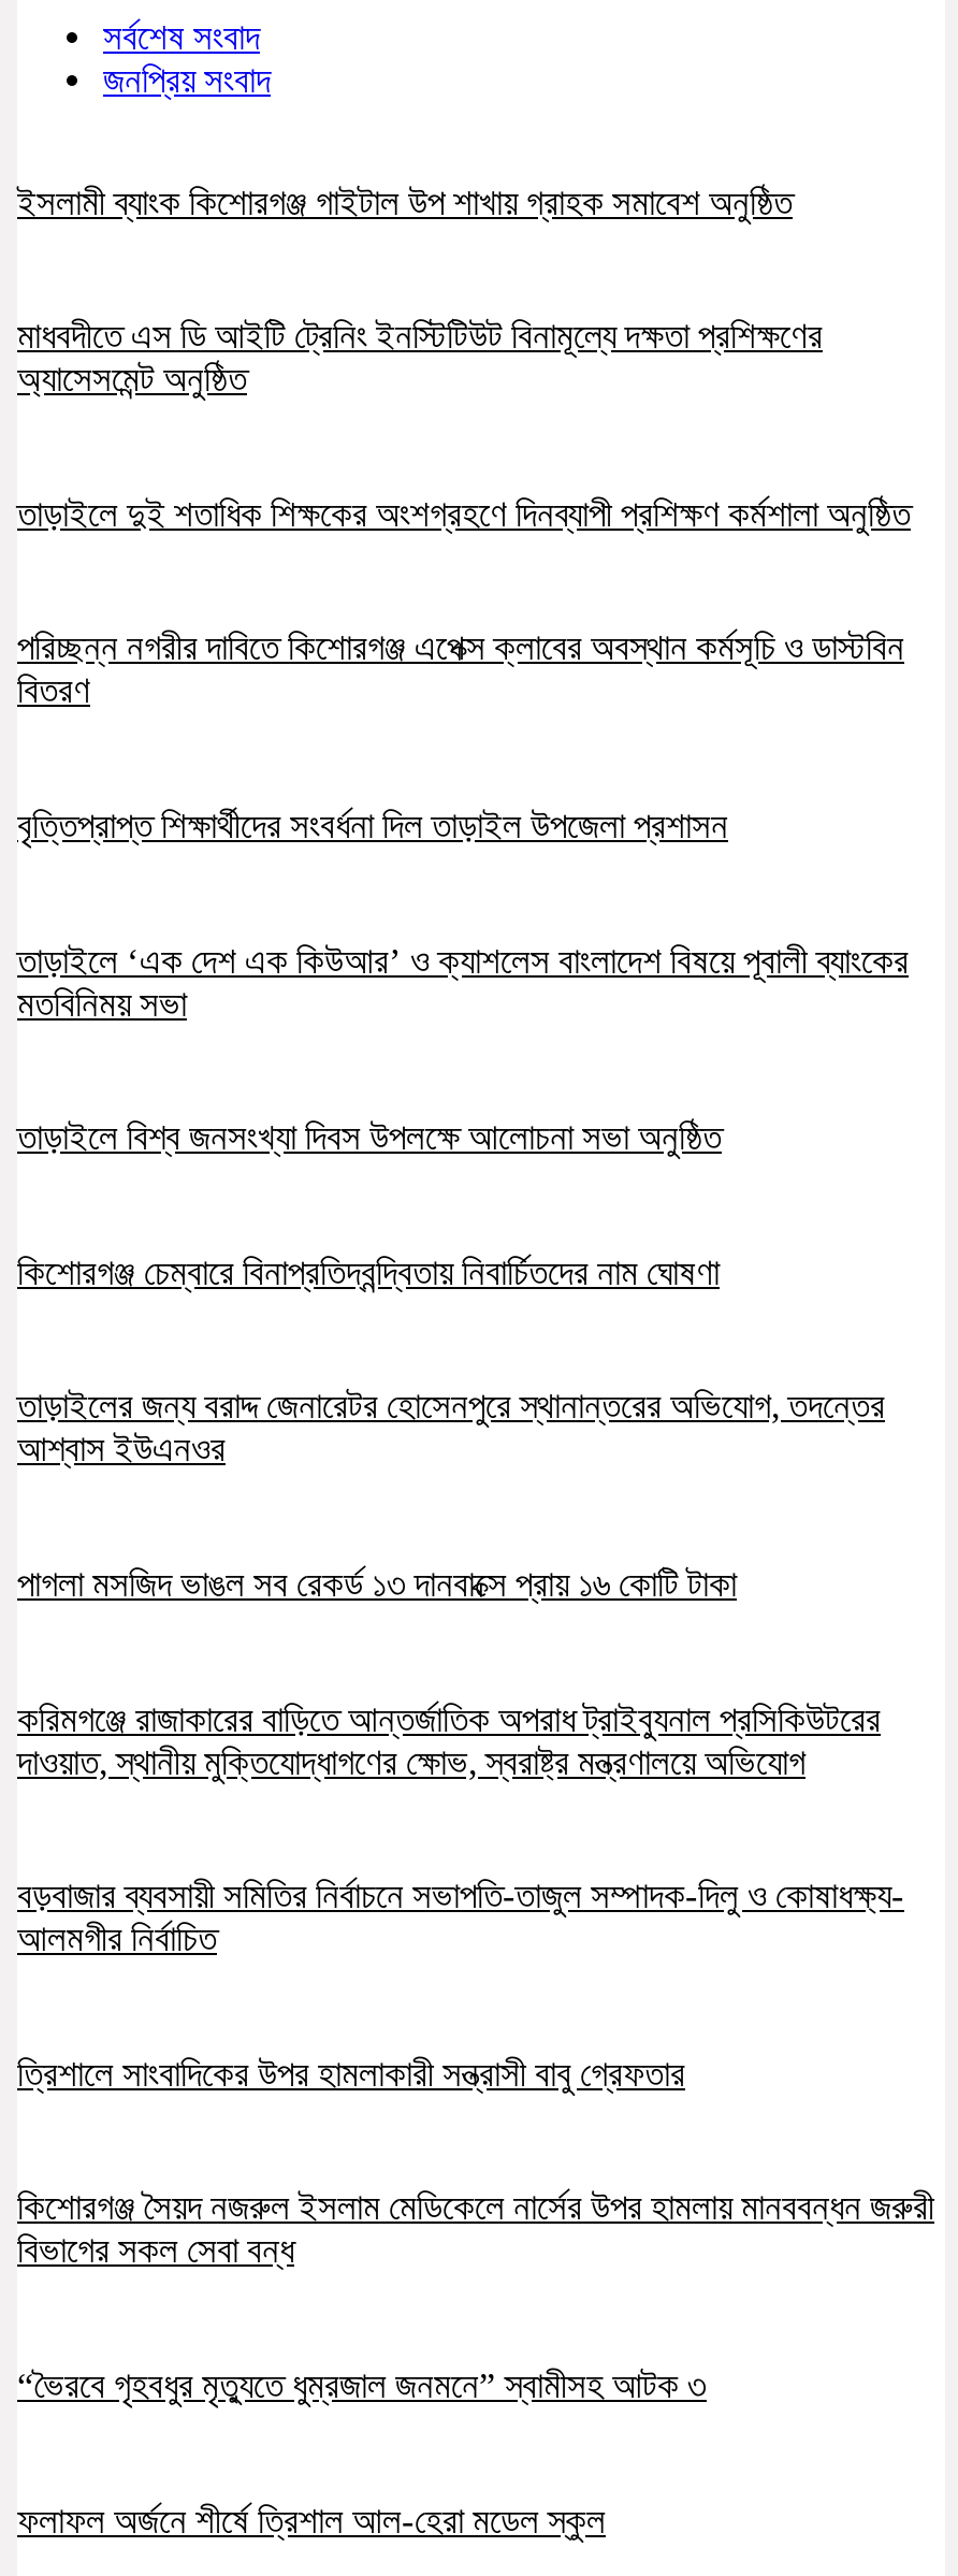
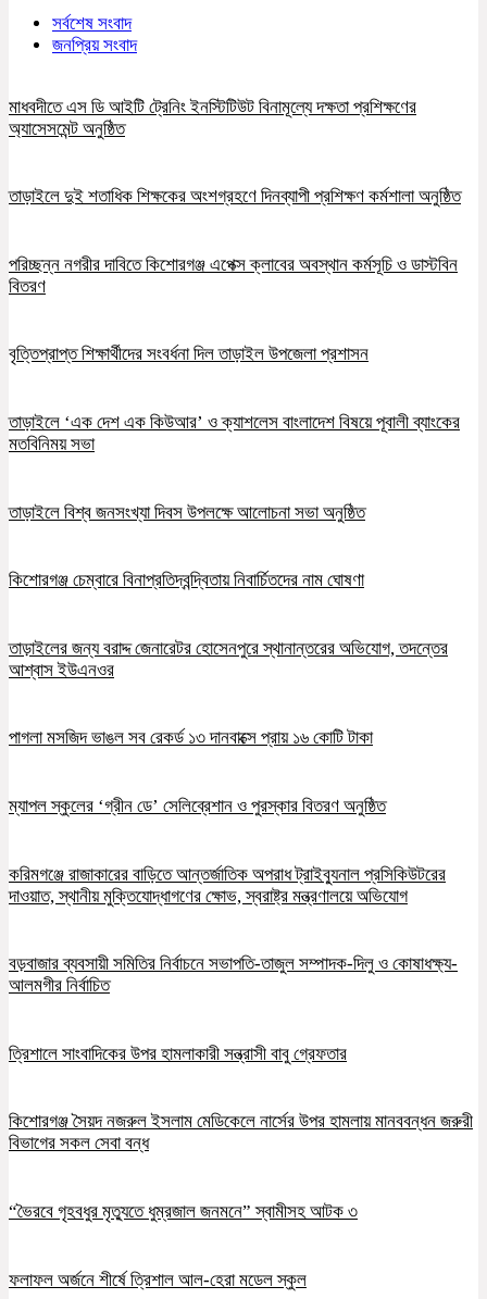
[17,182,793,222] ইসলামী ব্যাংক কিশোরগঞ্জ গাইটাল উপ শাখায় গ্রাহক সমাবেশ অনুষ্ঠিত -> none
moved [17,316,911,1605] -> [9,96,461,748]: মাধবদীতে এস ডি আইটি ট্রেনিং ইনস্টিটিউট বিনামূল্যে দক্ষতা প্রশিক্ষণের | অ্যাসেসমেন্ট অনুষ্ঠিত | তাড়াইলে দুই শতাধিক শিক্ষকের অংশগ্রহণে দিনব্যাপী প্রশিক্ষণ কর্মশালা অনুষ্ঠিত | ... | আশ্বাস ইউএনওর | পাগলা মসজিদ ভাঙল সব রেকর্ড ১৩ দানবাক্সে প্রায় ১৬ কোটি টাকা
none -> [9,796,386,816] ম্যাপল স্কুলের ‘গ্রীন ডে’ সেলিব্রেশান ও পুরস্কার বিতরণ অনুষ্ঠিত

